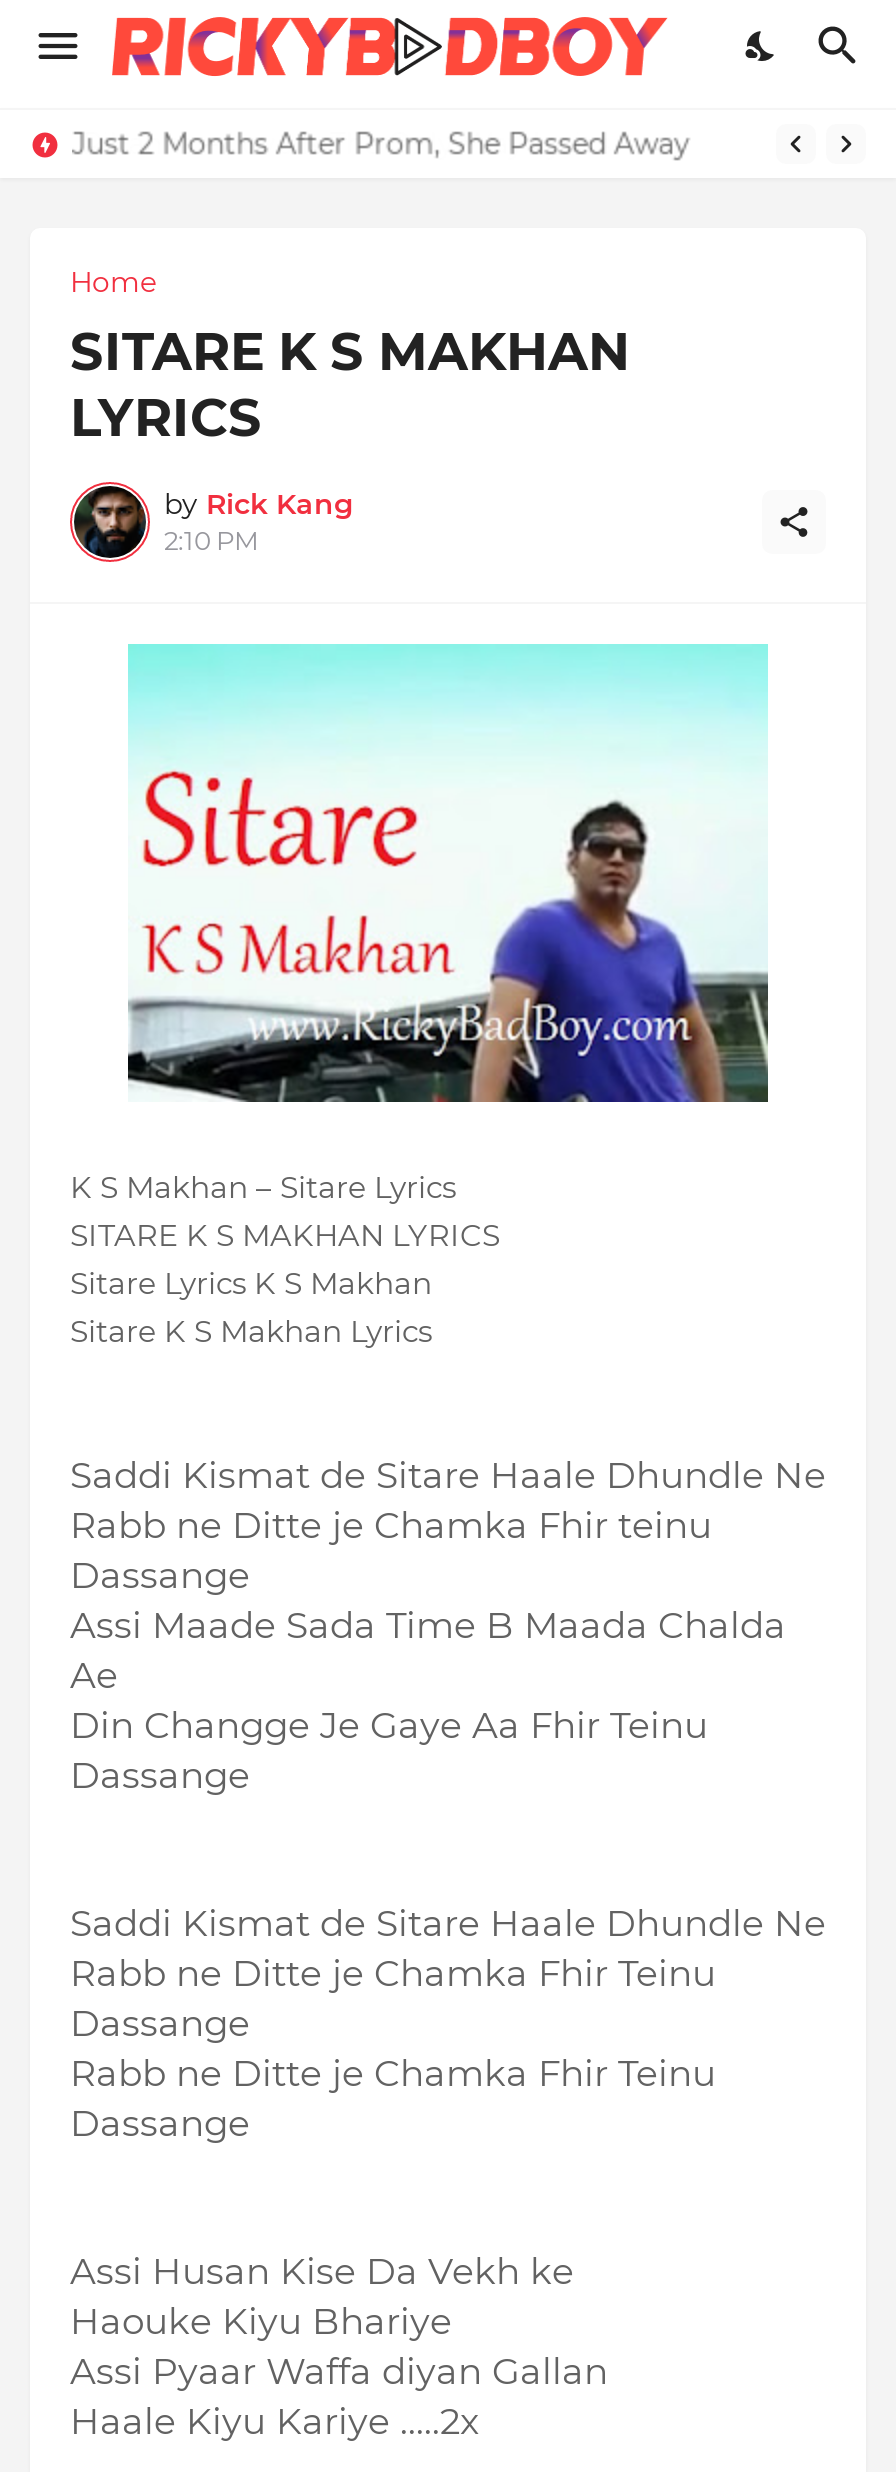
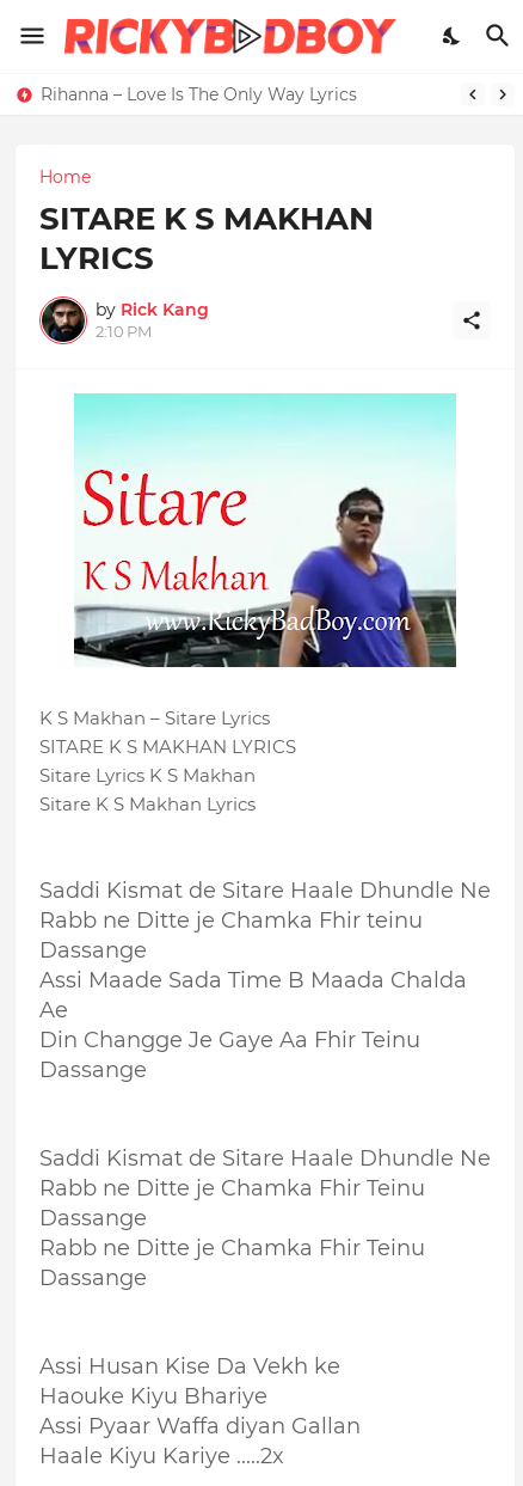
[72,126,690,162] Just 2 Months After Prom, She Passed Away -> [41,84,357,105] Rihanna – Love Is The Only Way Lyrics

